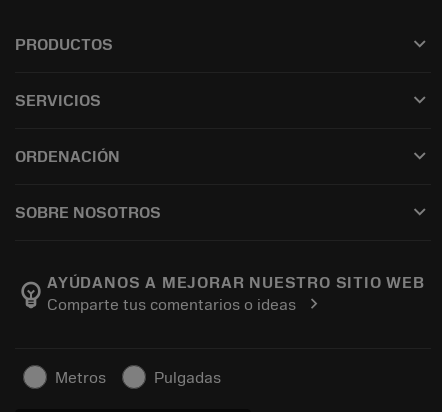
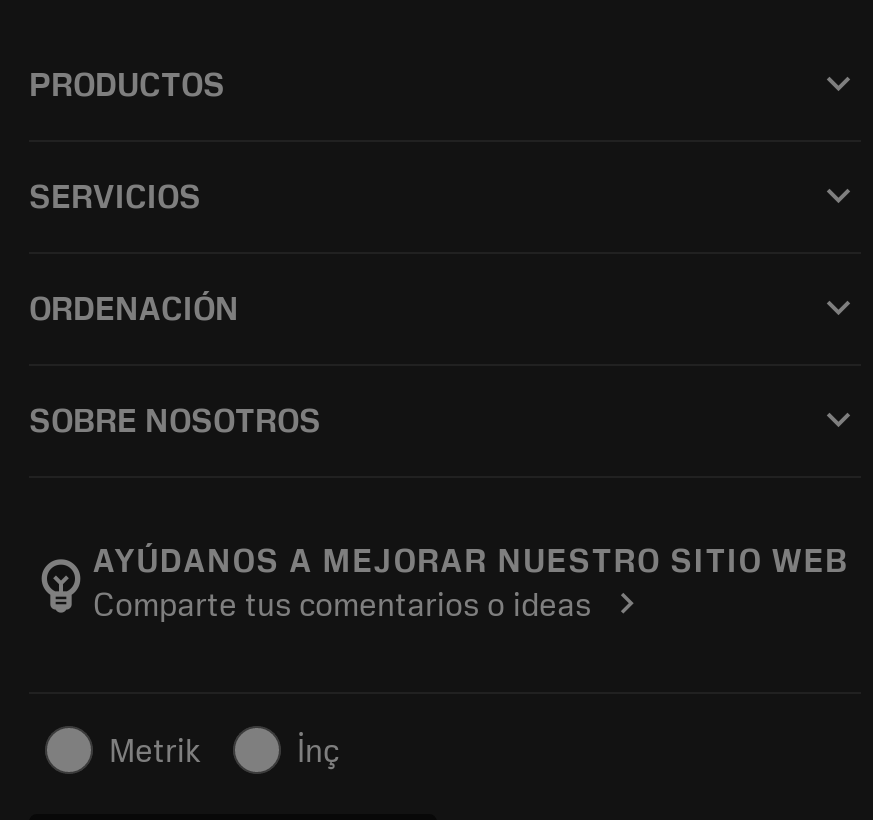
[55,368,221,388] Metros | Pulgadas -> [109,732,339,772] Metrik | İnç

